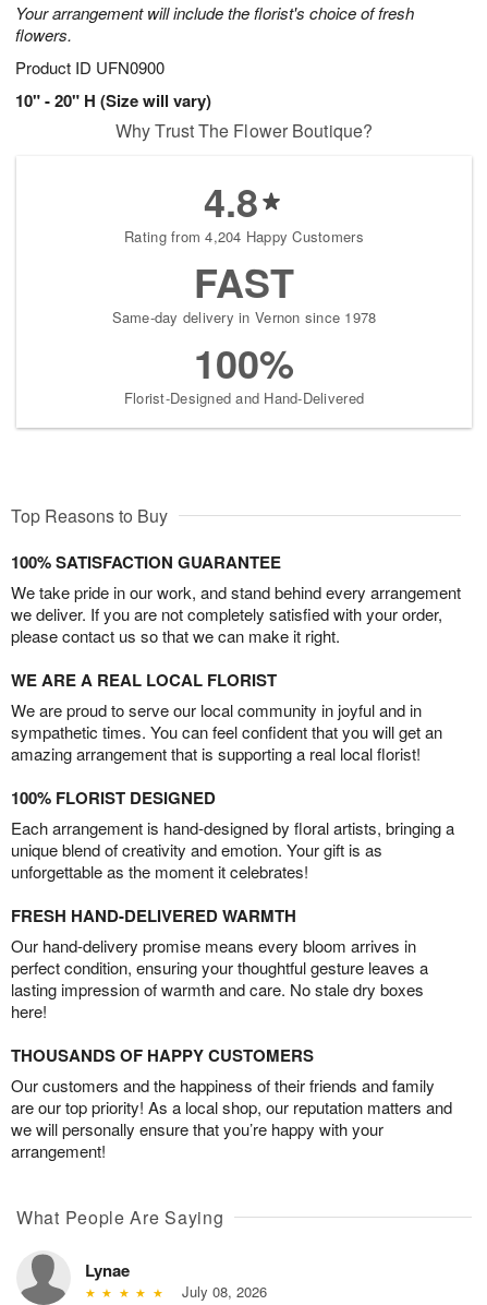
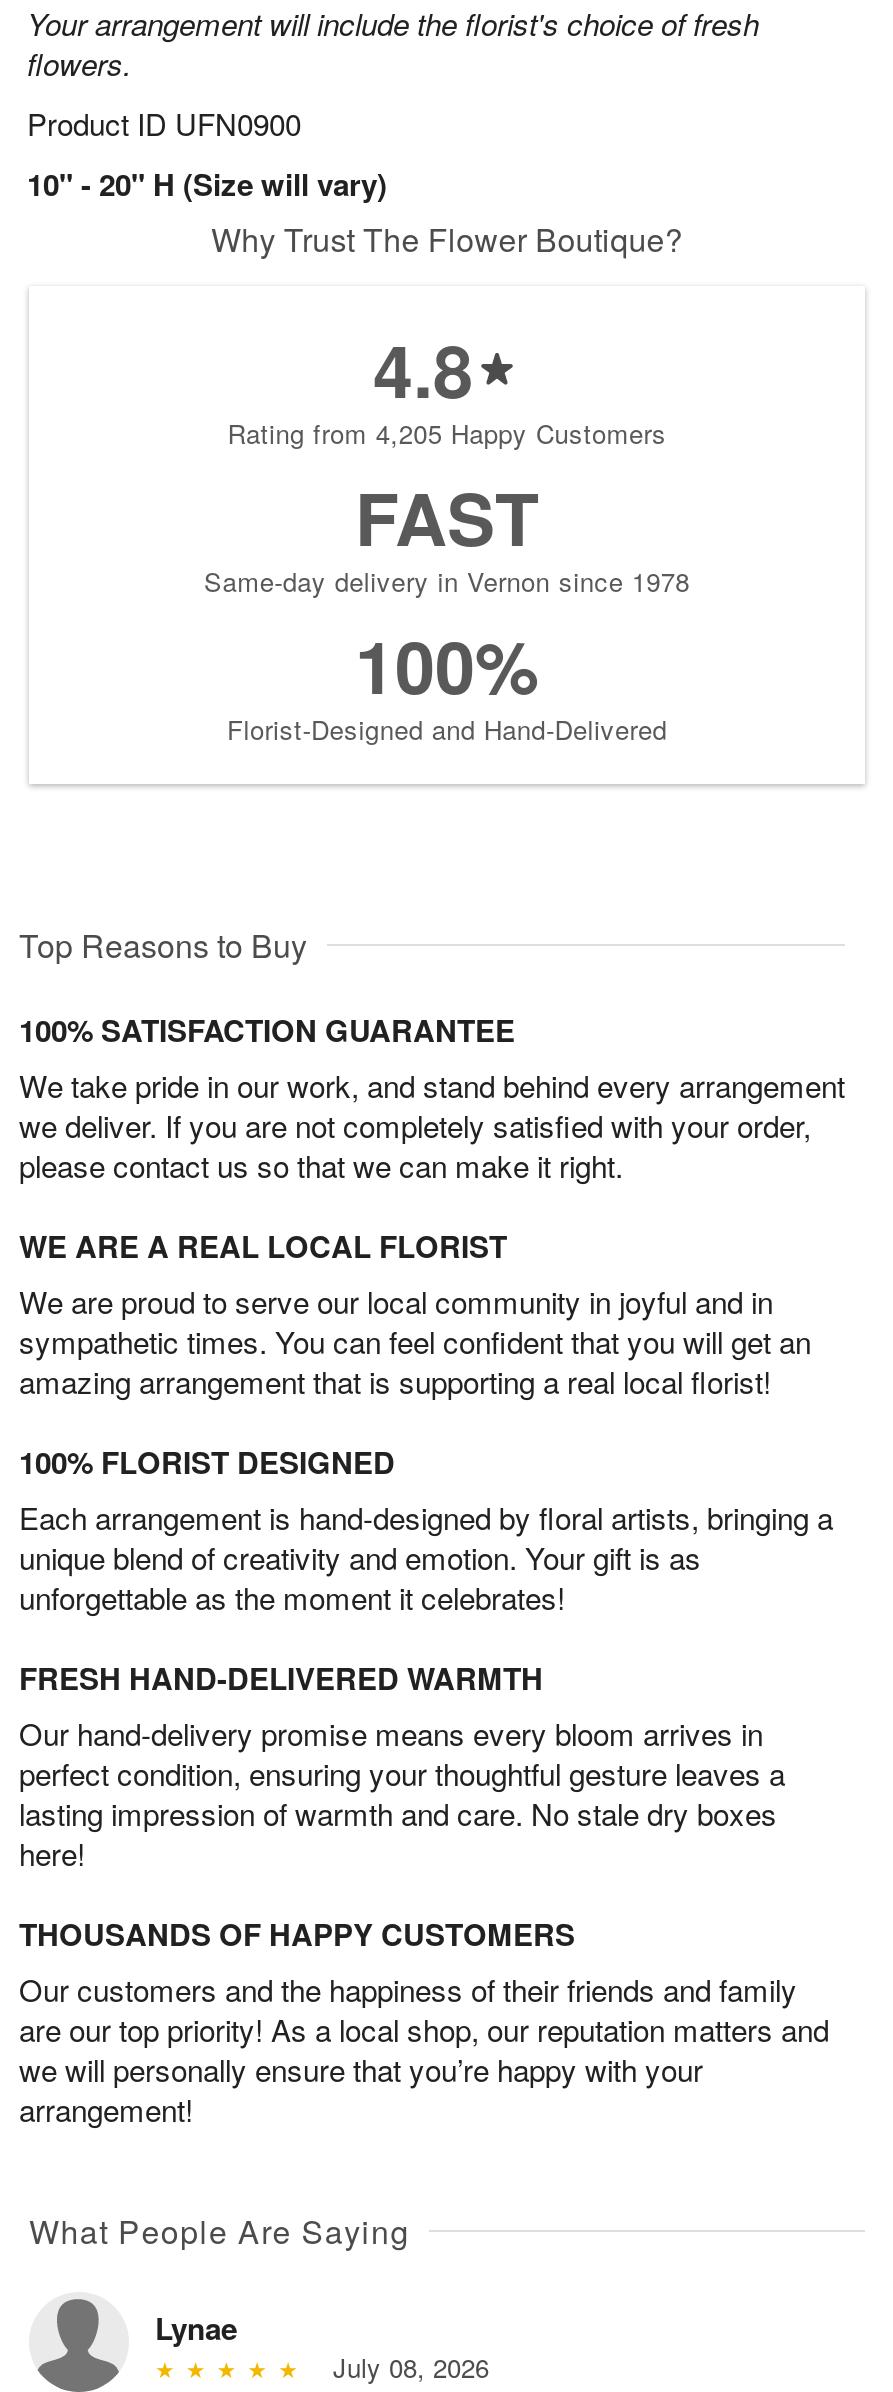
[124,226,364,247] Rating from 4,204 Happy Customers -> [227,415,667,453] Rating from 4,205 Happy Customers

